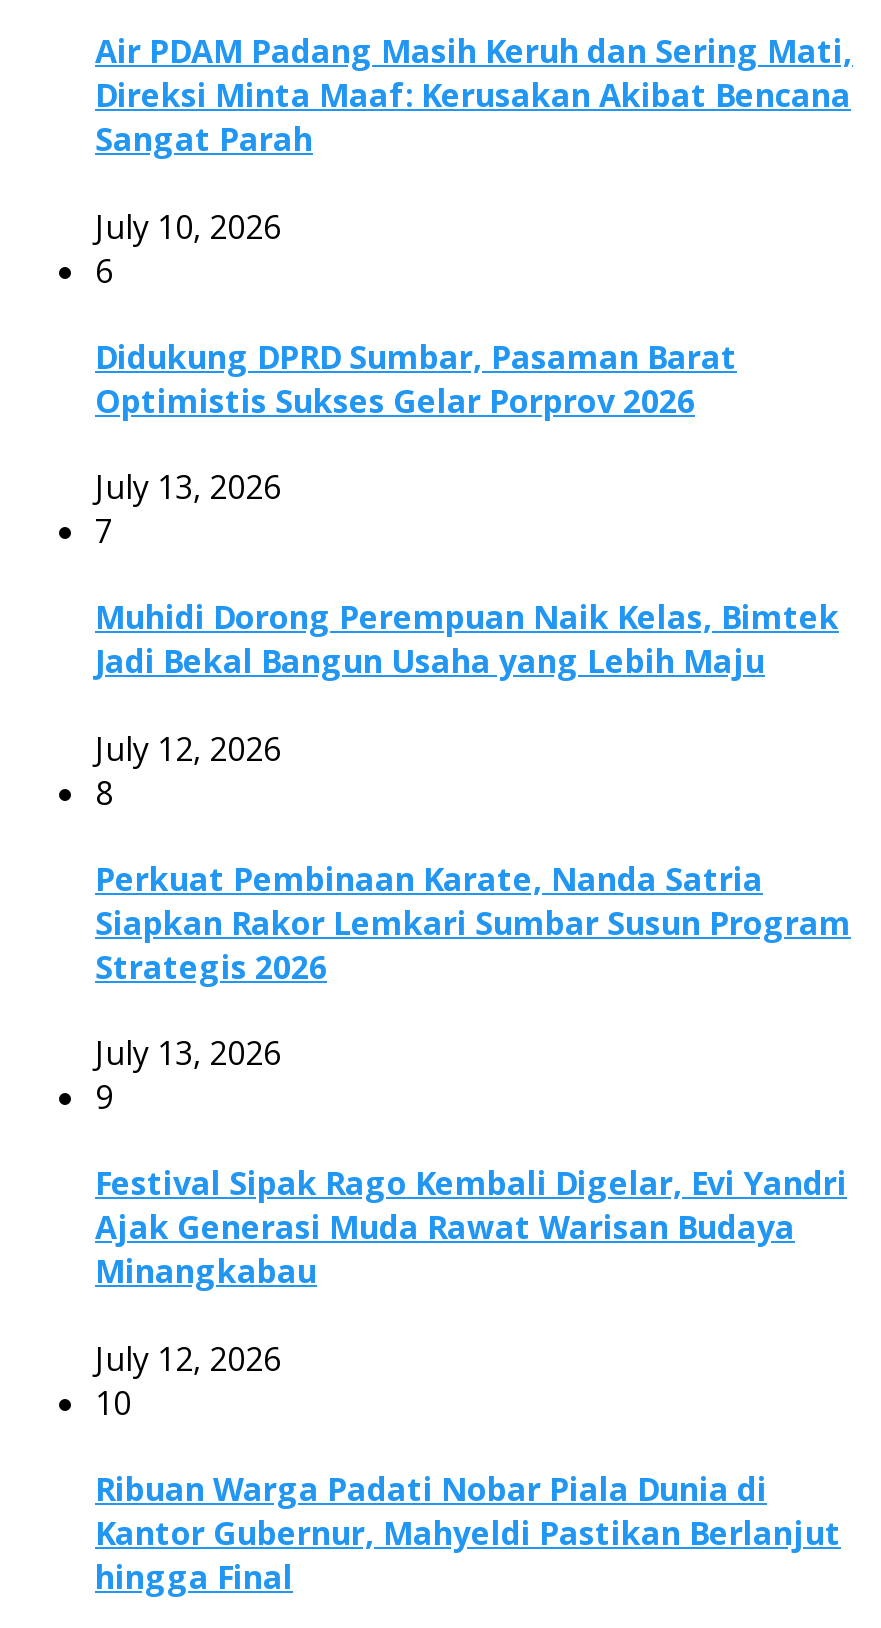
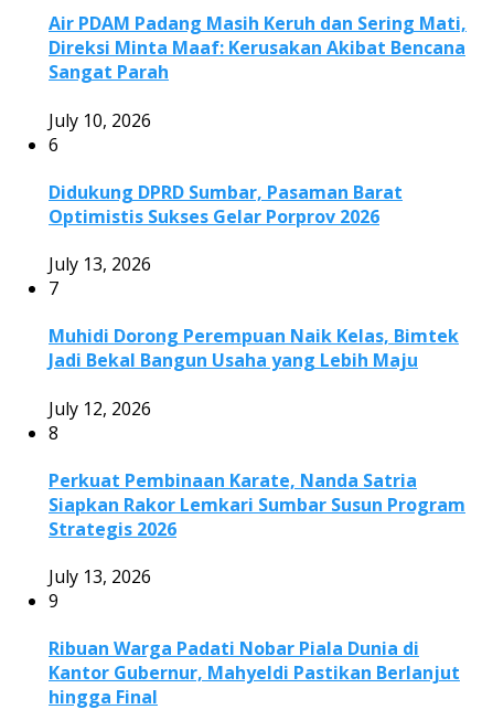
[95,1162,847,1424] Festival Sipak Rago Kembali Digelar, Evi Yandri | Ajak Generasi Muda Rawat Warisan Budaya | Minangkabau | July 12, 2026 | 10 -> none

